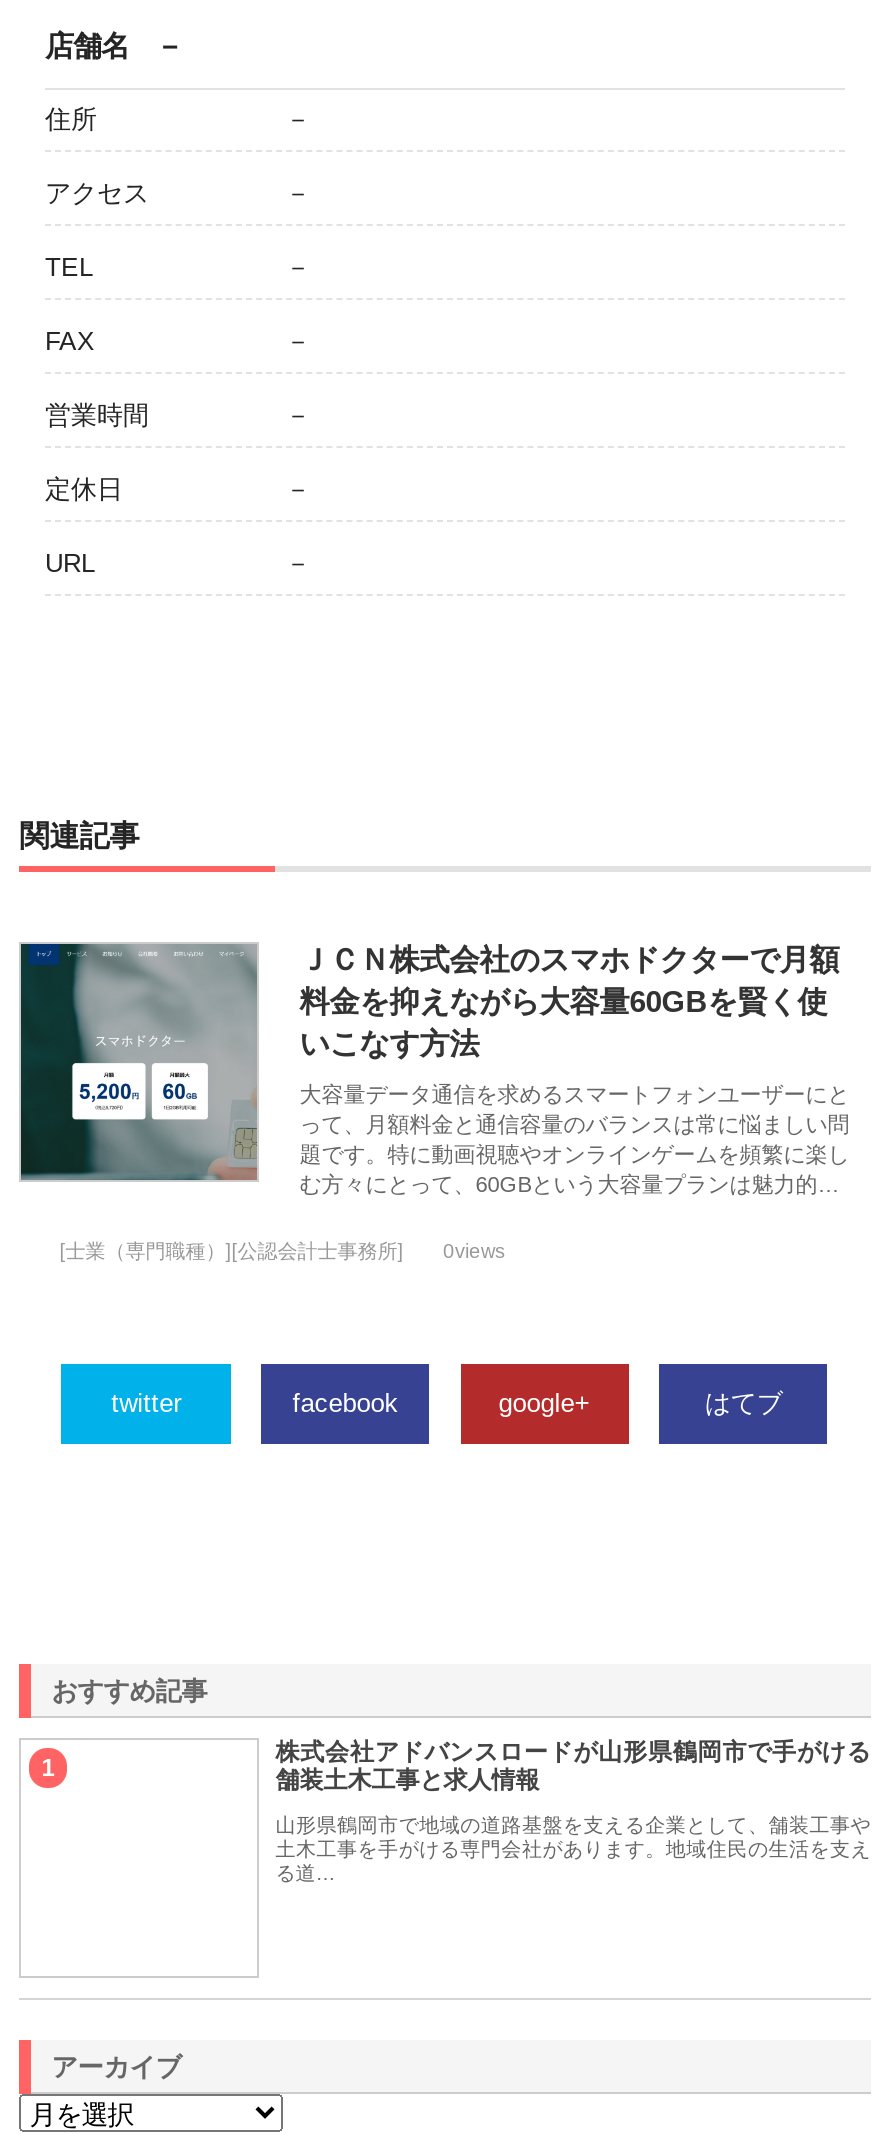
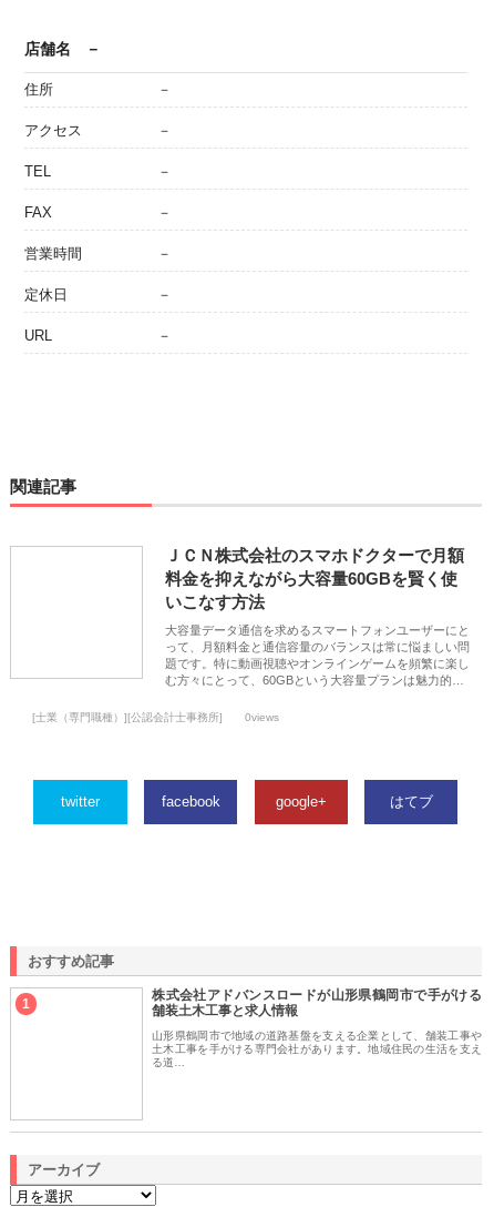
[19,942,259,1182] [image] -> none

